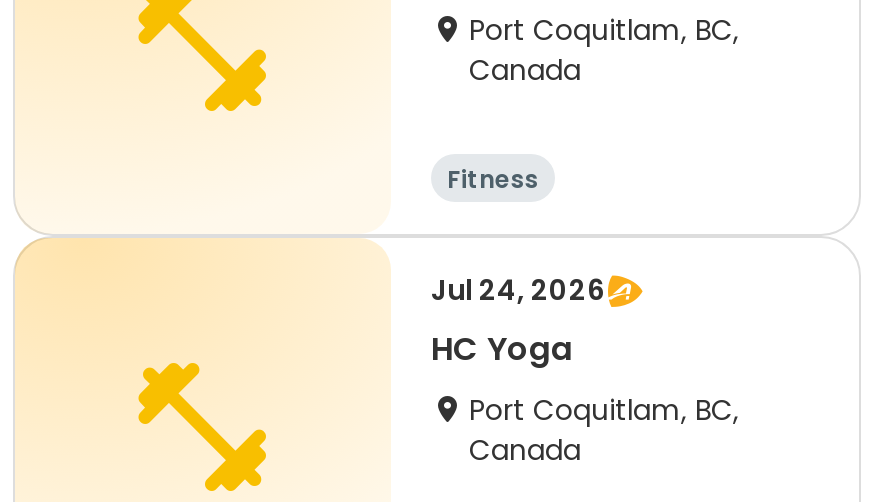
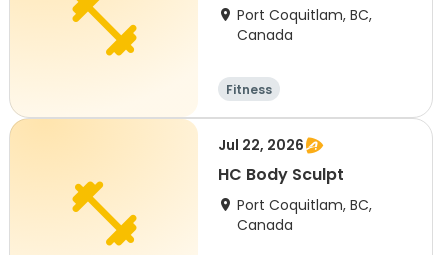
[431,270,605,372] Jul 24, 2026 | HC Yoga -> [218,135,344,186] Jul 22, 2026 | HC Body Sculpt

